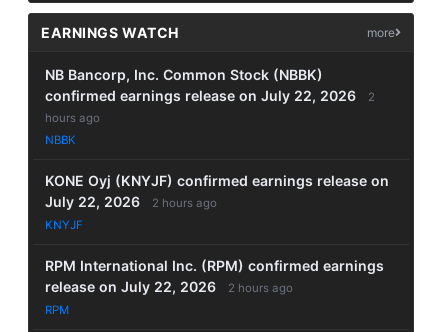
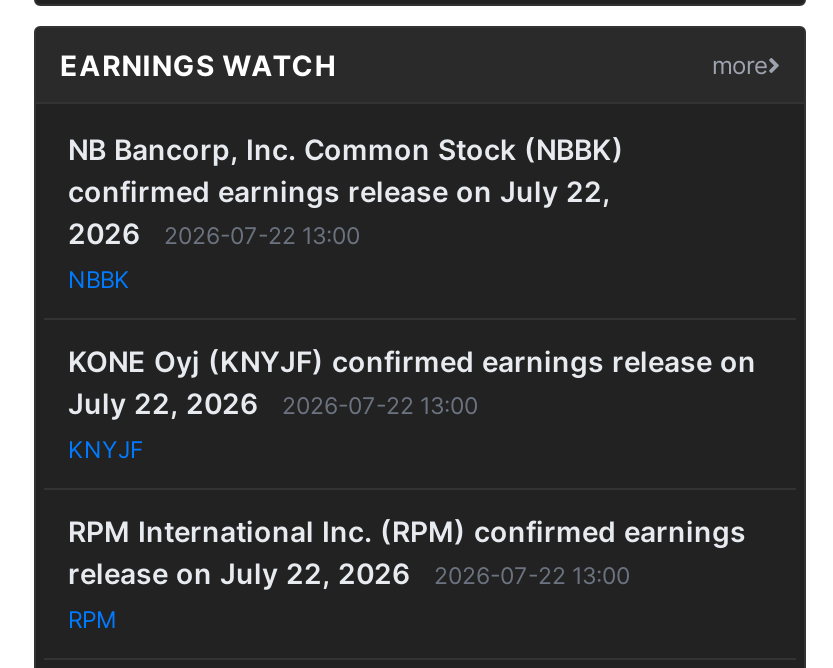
[45,87,375,125] confirmed earnings release on July 22, 2026 | 2 | hours ago -> [68,174,610,250] confirmed earnings release on July 22, | 2026 | 2026-07-22 13:00
[45,193,217,210] July 22, 2026 2 hours ago -> [68,386,478,420] July 22, 2026 2026-07-22 13:00
[45,278,293,295] release on July 22, 2026 2 hours ago -> [68,556,630,590] release on July 22, 2026 2026-07-22 13:00

